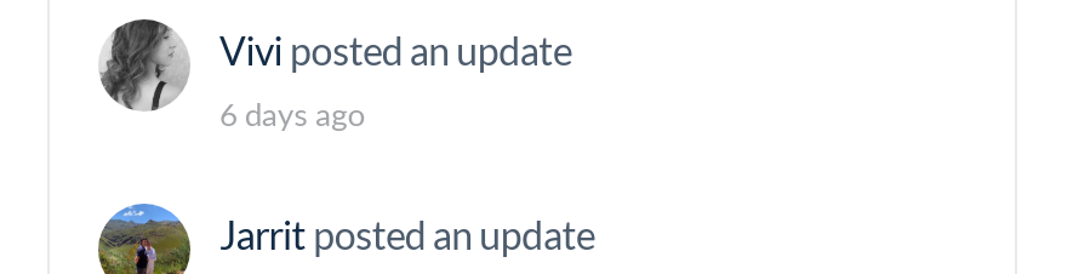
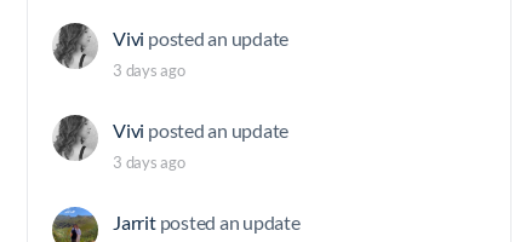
[219,95,364,133] 6 days ago -> [113,60,289,172] 3 days ago | Vivi posted an update | 3 days ago

